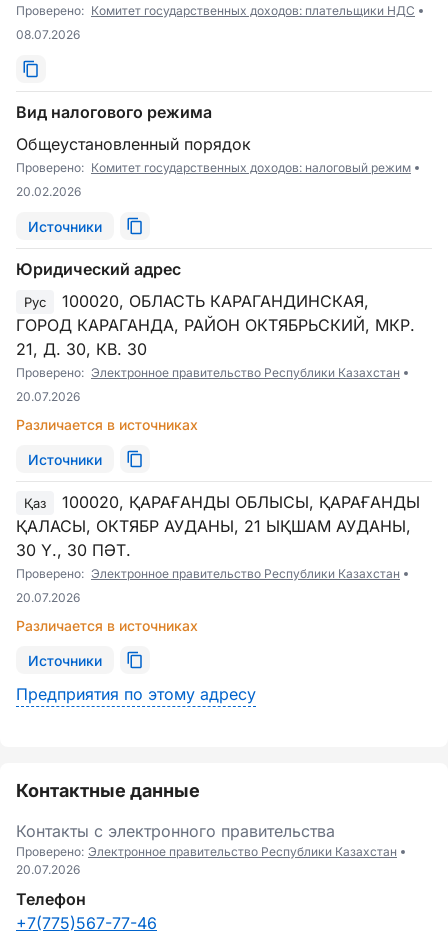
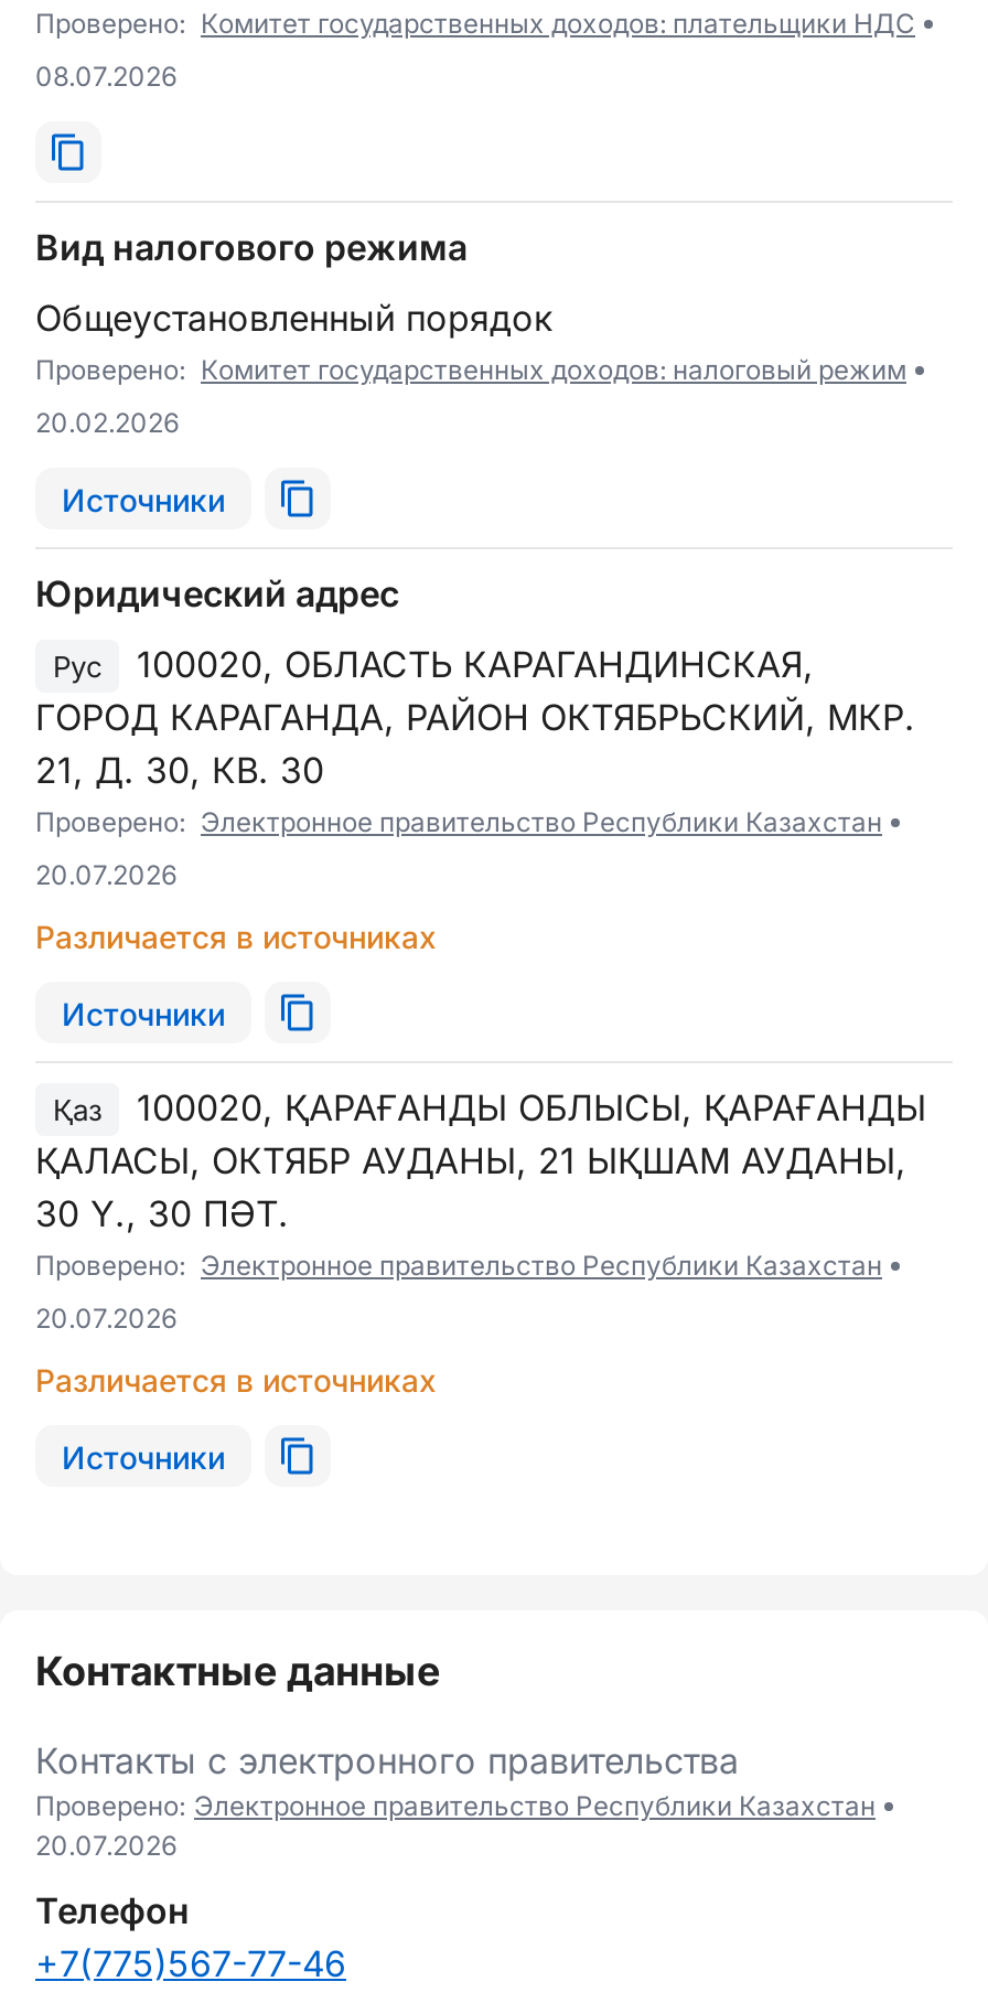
[16,684,256,704] Предприятия по этому адресу -> none

